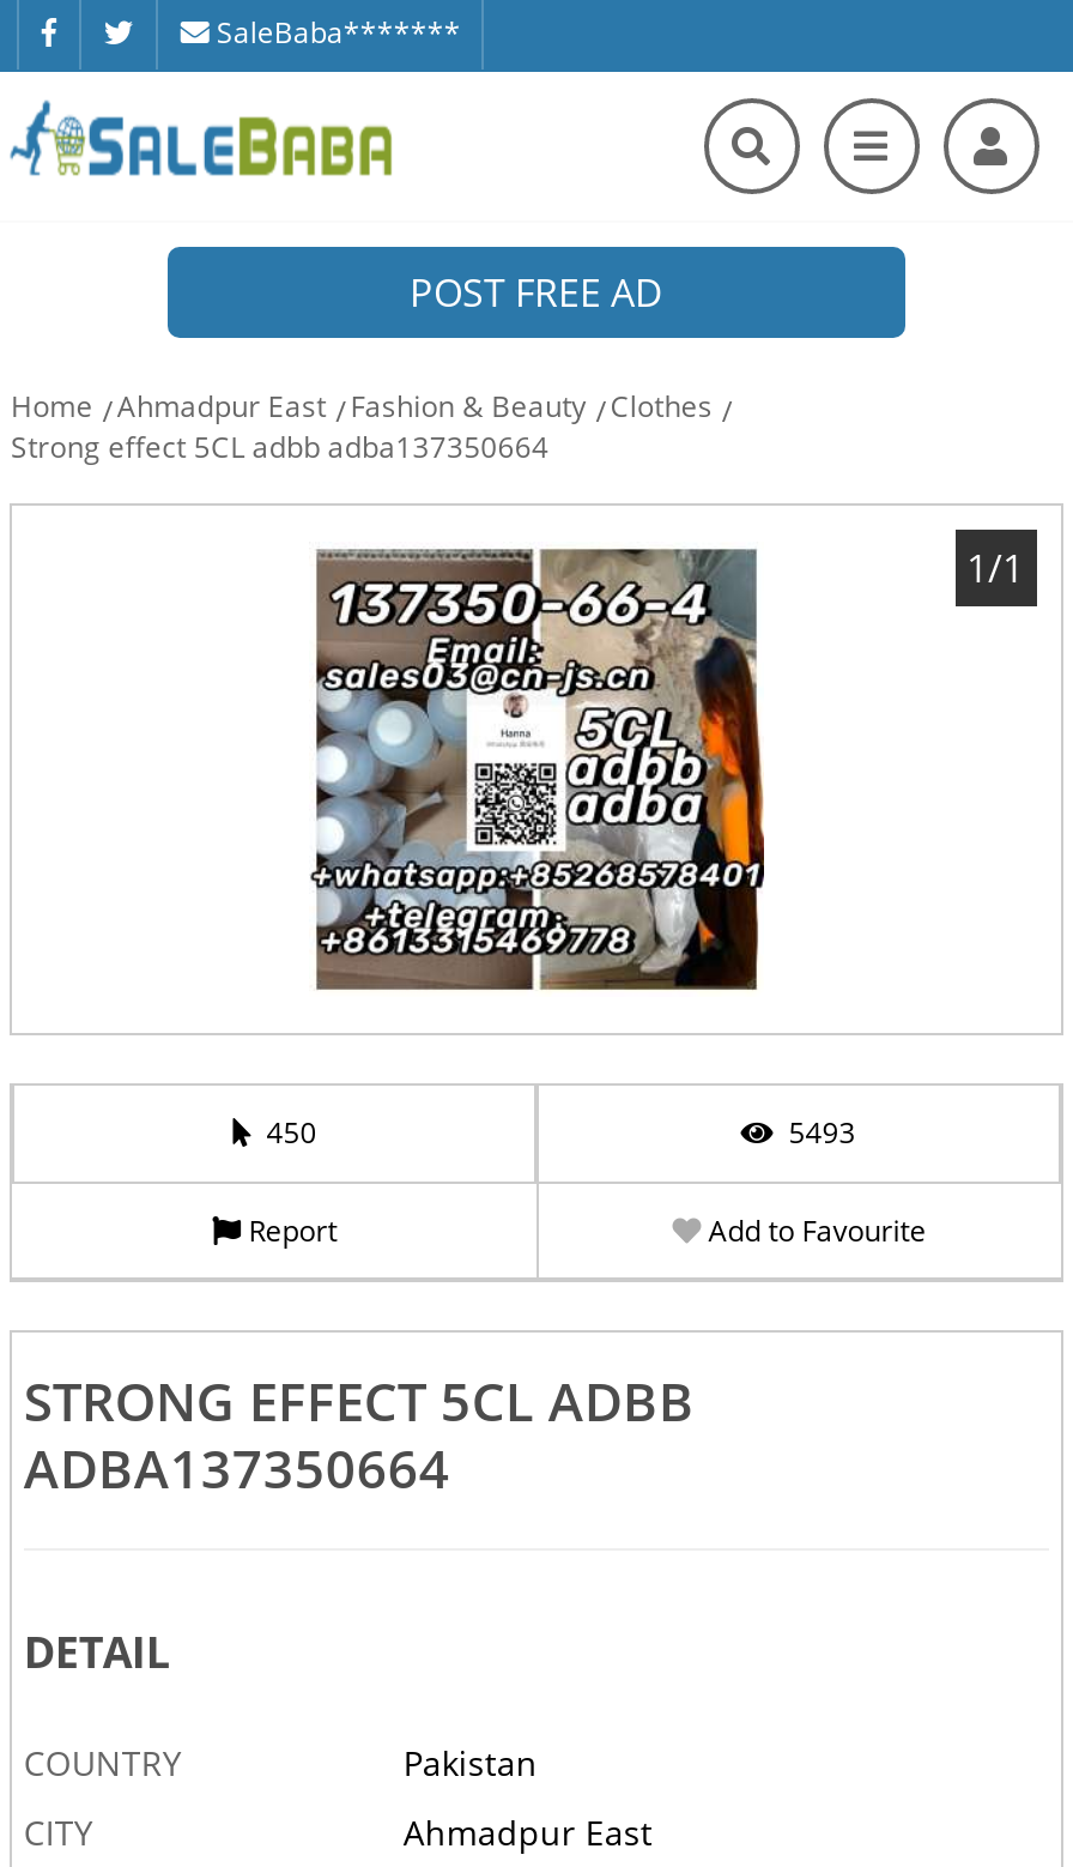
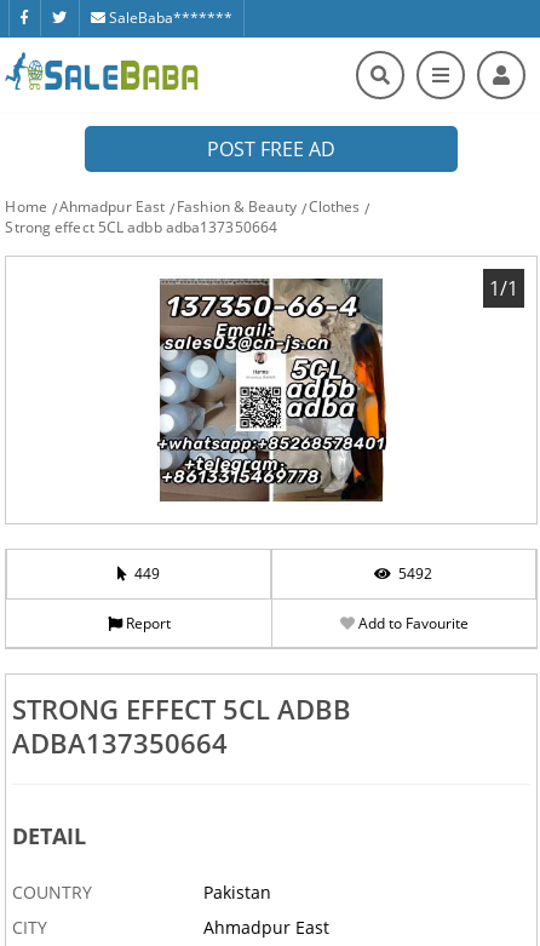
[252,1112,317,1153] 450 -> [127,563,160,584] 449
[774,1112,856,1153] 5493 -> [391,563,433,584] 5492

